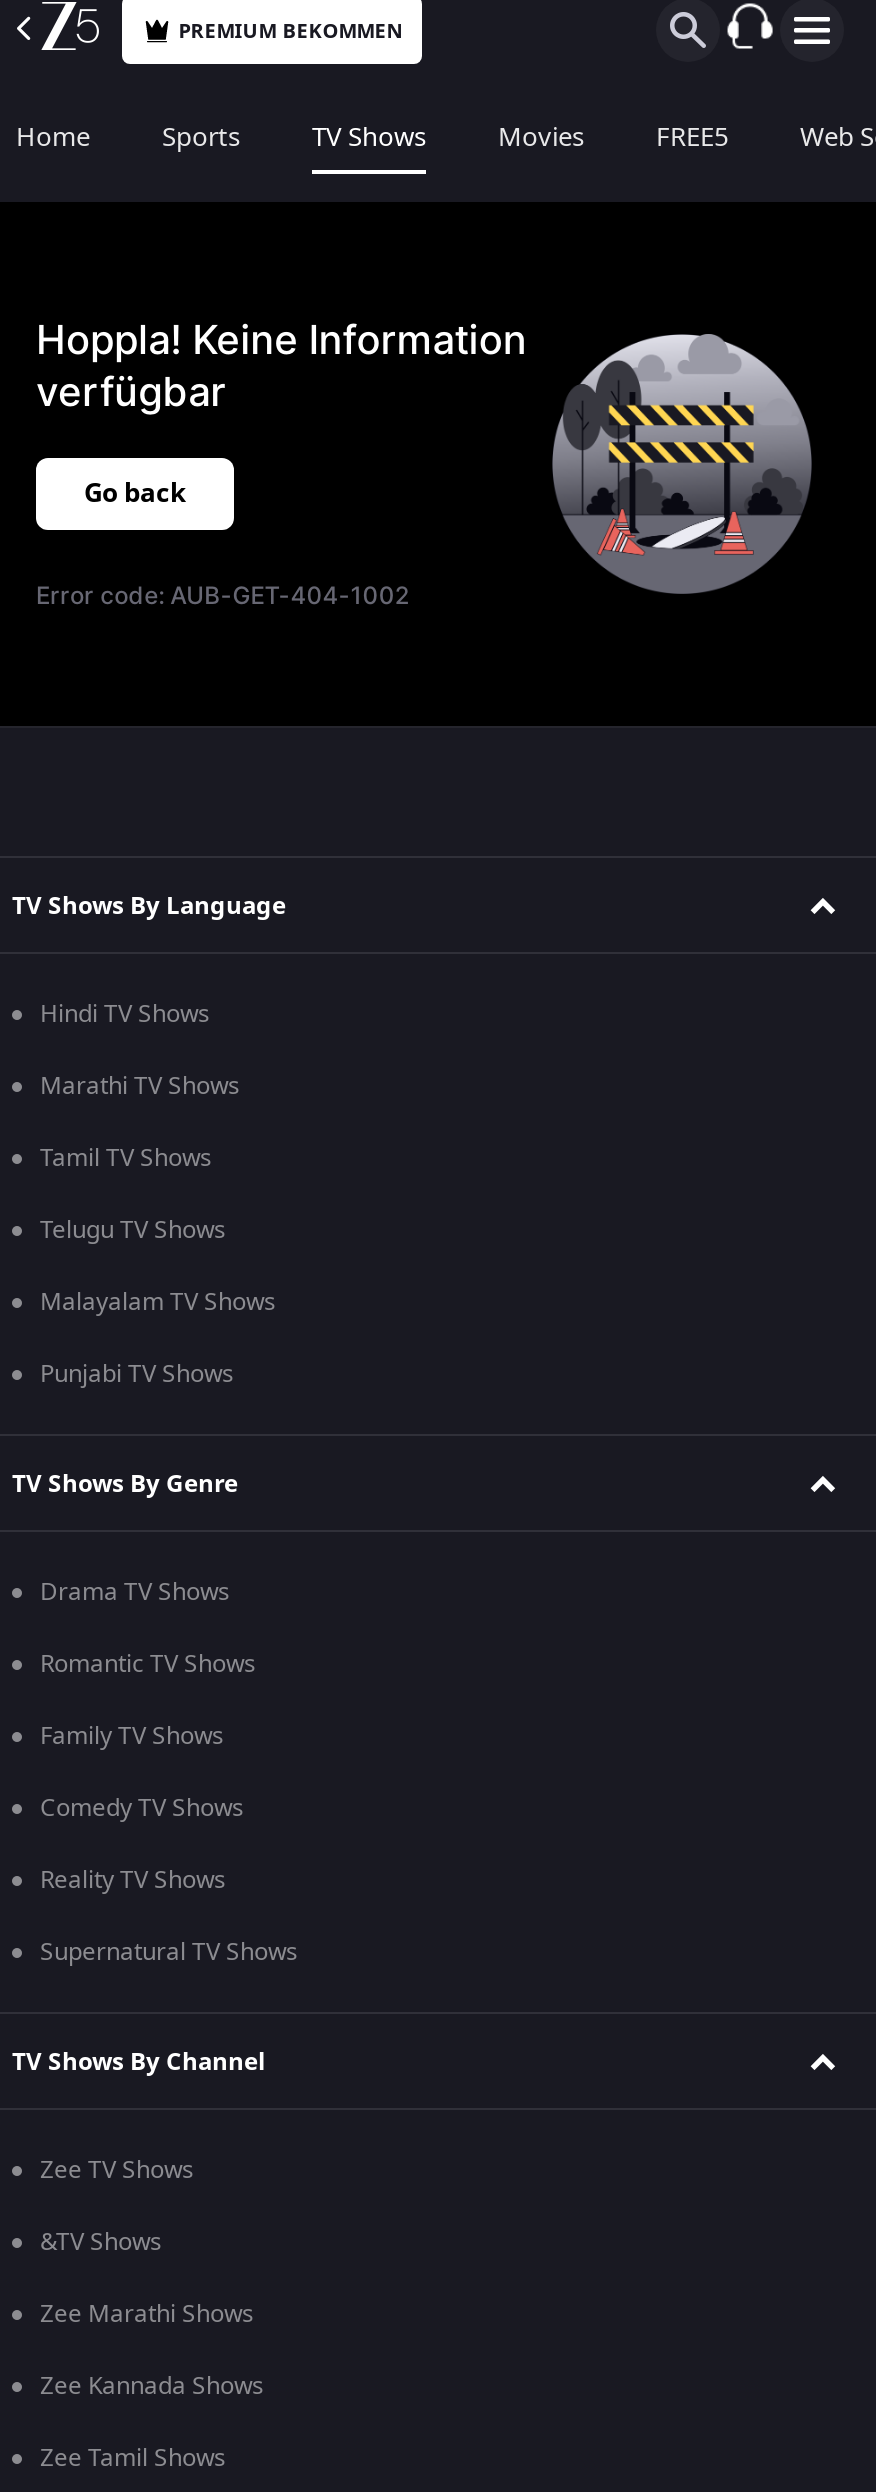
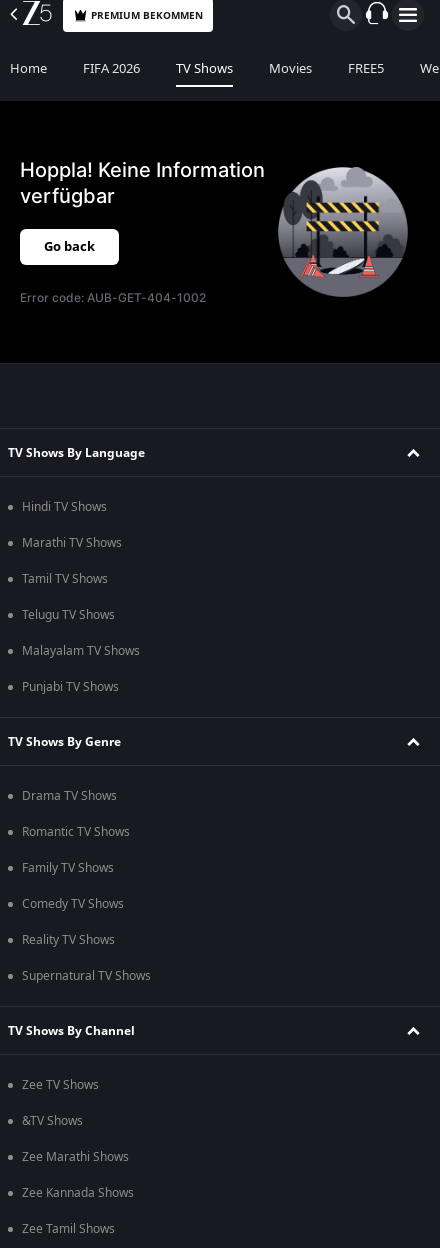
[162,118,240,156] Sports -> [83,59,140,78] FIFA 2026

